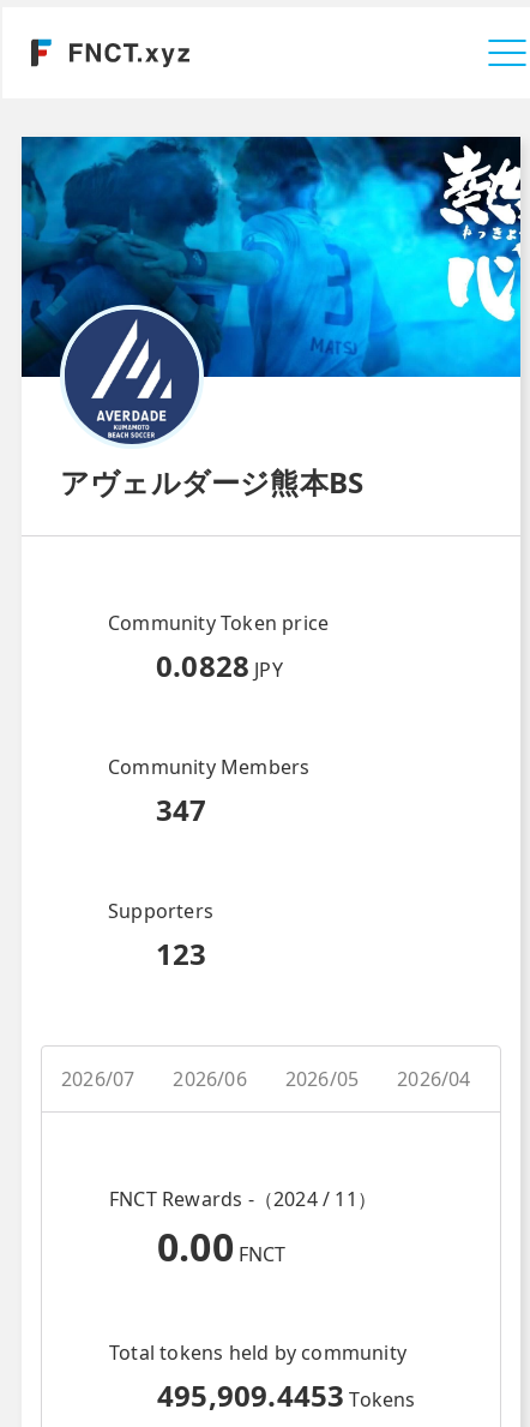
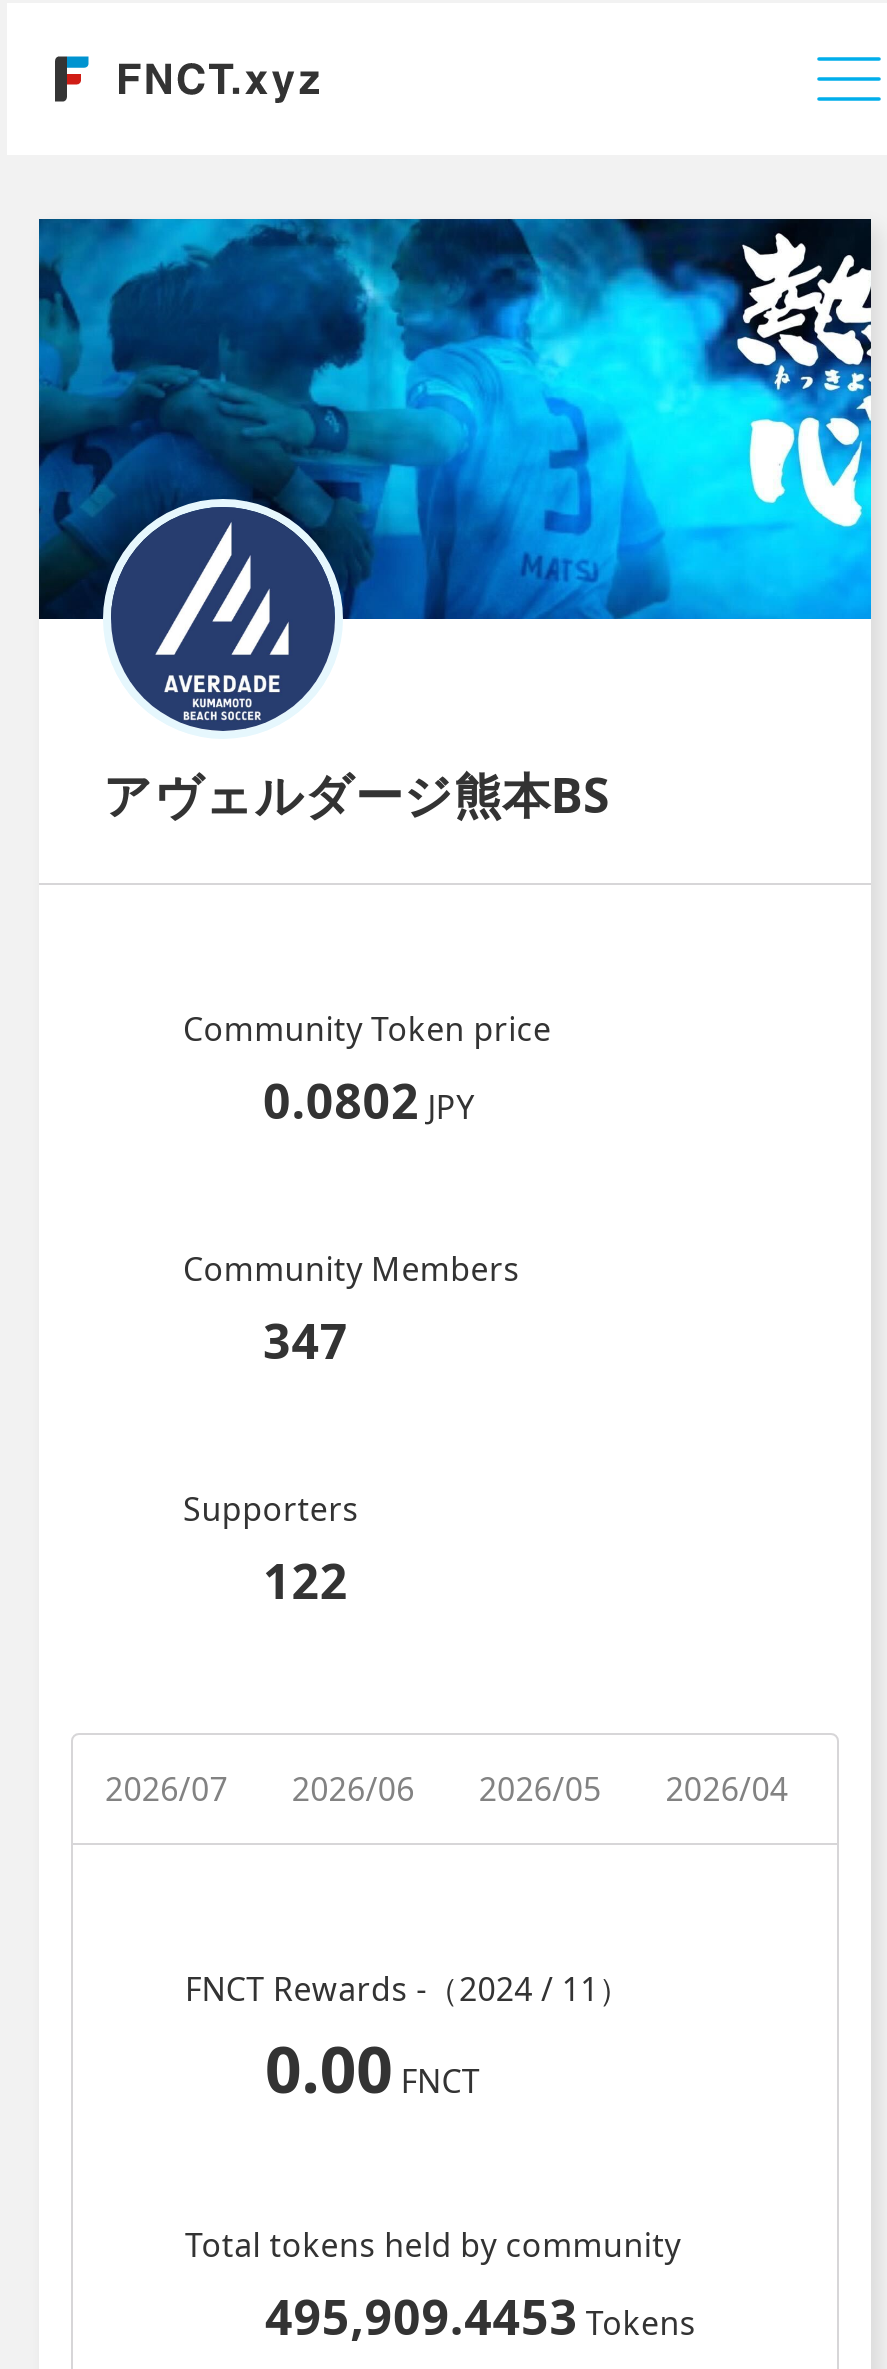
[156,646,283,685] 0.0828 JPY -> [263,1067,475,1133] 0.0802 JPY
[156,934,207,973] 123 -> [263,1547,348,1613] 122

